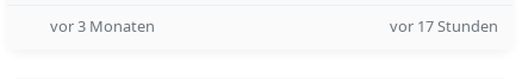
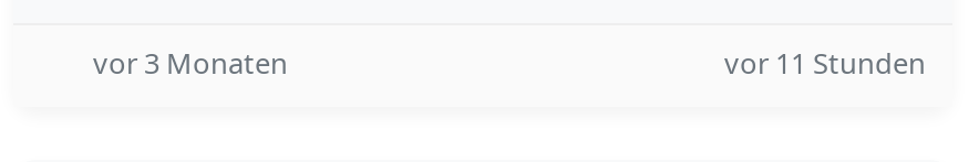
[390,15,498,37] vor 17 Stunden -> [724,43,926,83] vor 11 Stunden

